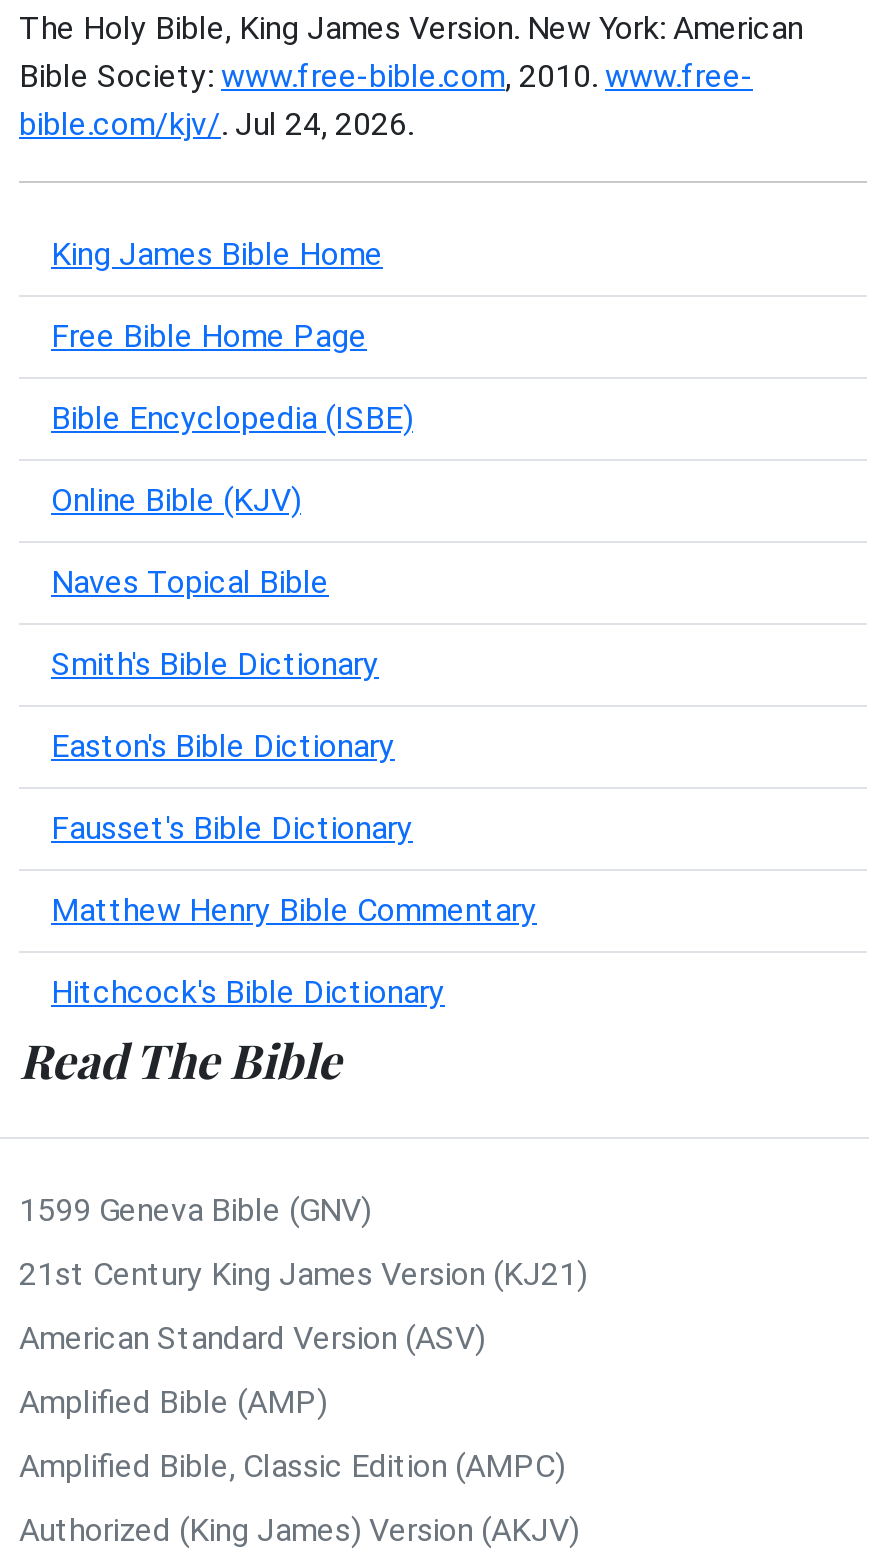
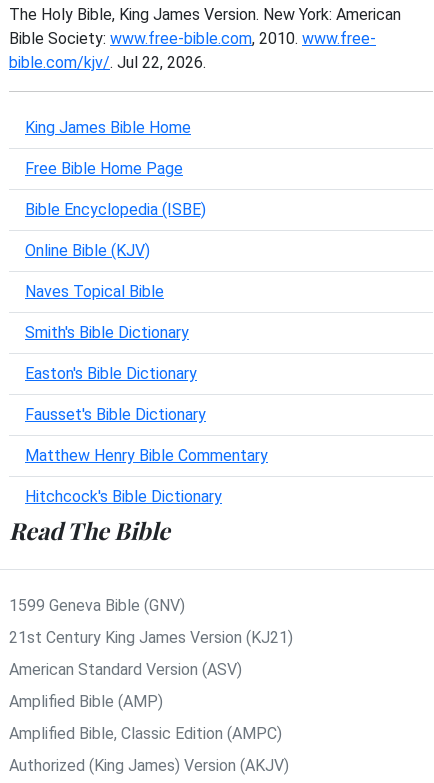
[19,104,413,142] bible.com/kjv/. Jul 24, 2026. -> [9,53,206,72] bible.com/kjv/. Jul 22, 2026.

